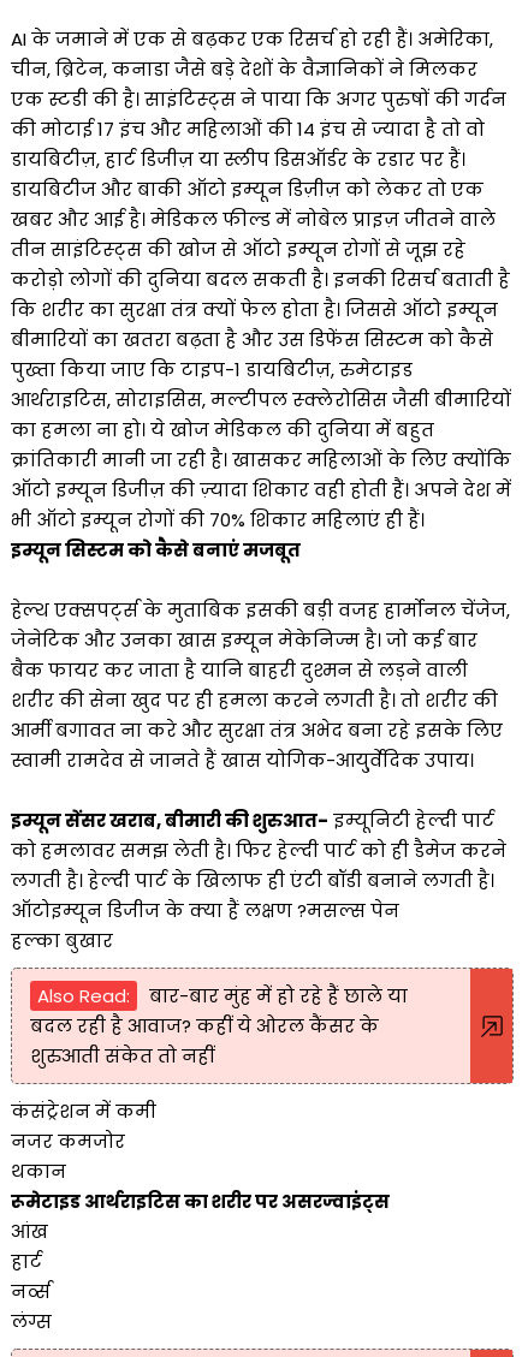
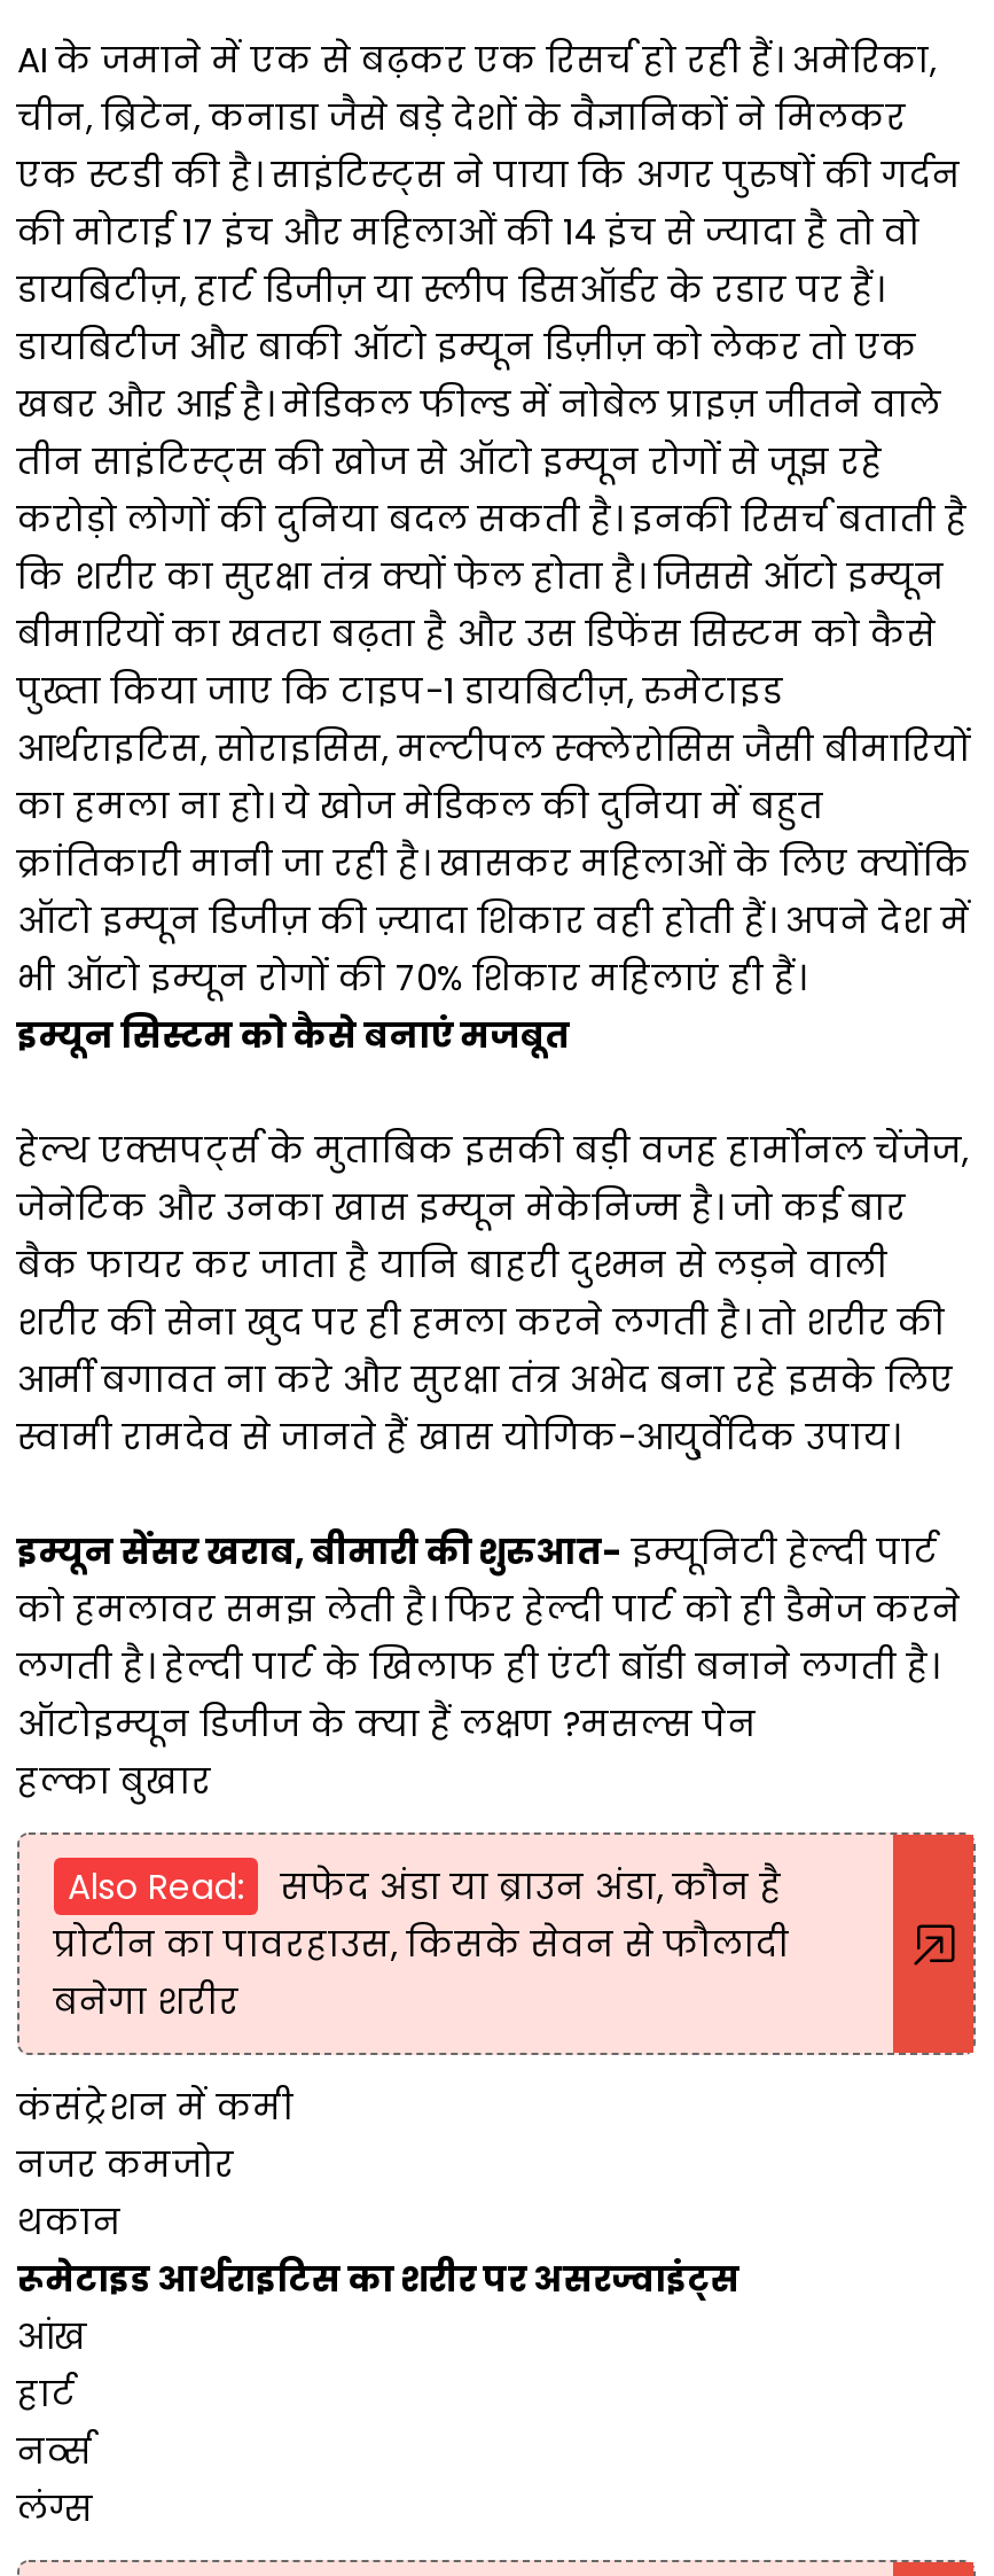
[30,983,408,1068] बार-बार मुंह में हो रहे हैं छाले या | बदल रही है आवाज? कहीं ये ओरल कैंसर के | शुरुआती संकेत तो नहीं -> [54,1862,790,2025] सफेद अंडा या ब्राउन अंडा, कौन है | प्रोटीन का पावरहाउस, किसके सेवन से फौलादी | बनेगा शरीर

